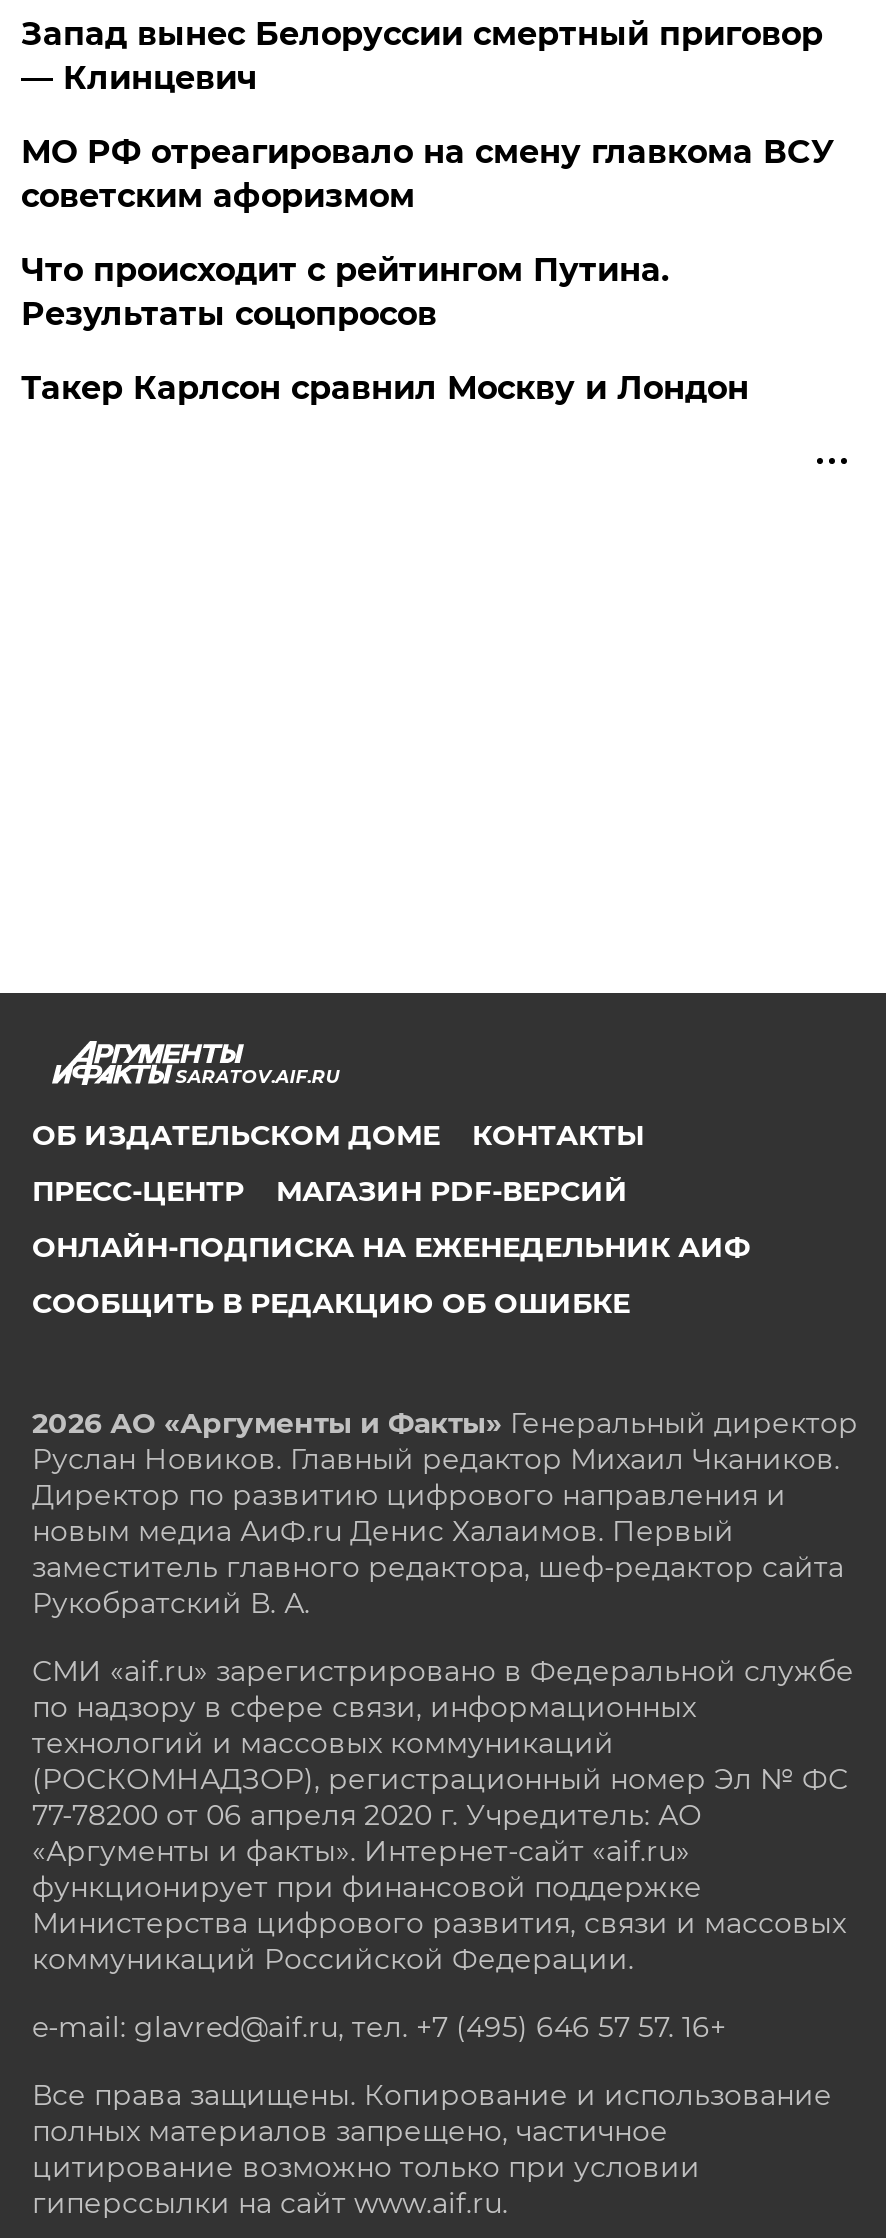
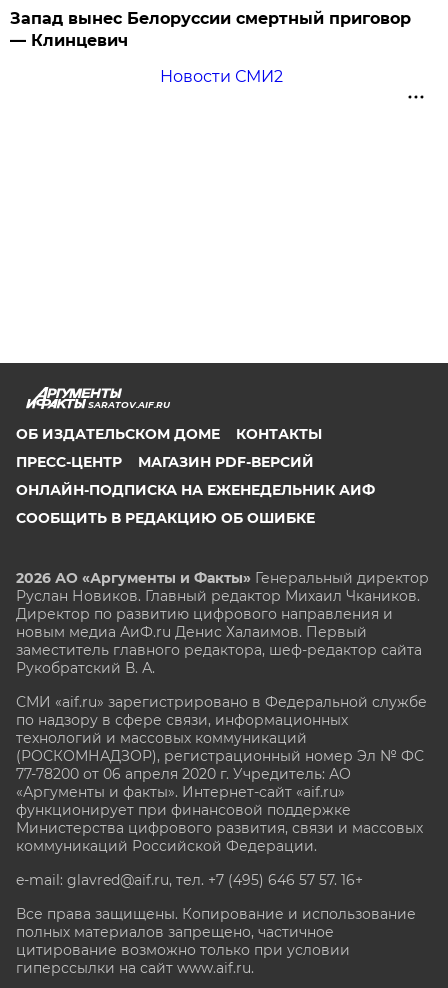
[21,134,835,408] МО РФ отреагировало на смену главкома ВСУ | советским афоризмом | Что происходит с рейтингом Путина. | Результаты соцопросов | Такер Карлсон сравнил Москву и Лондон -> [160,67,283,86] Новости СМИ2

